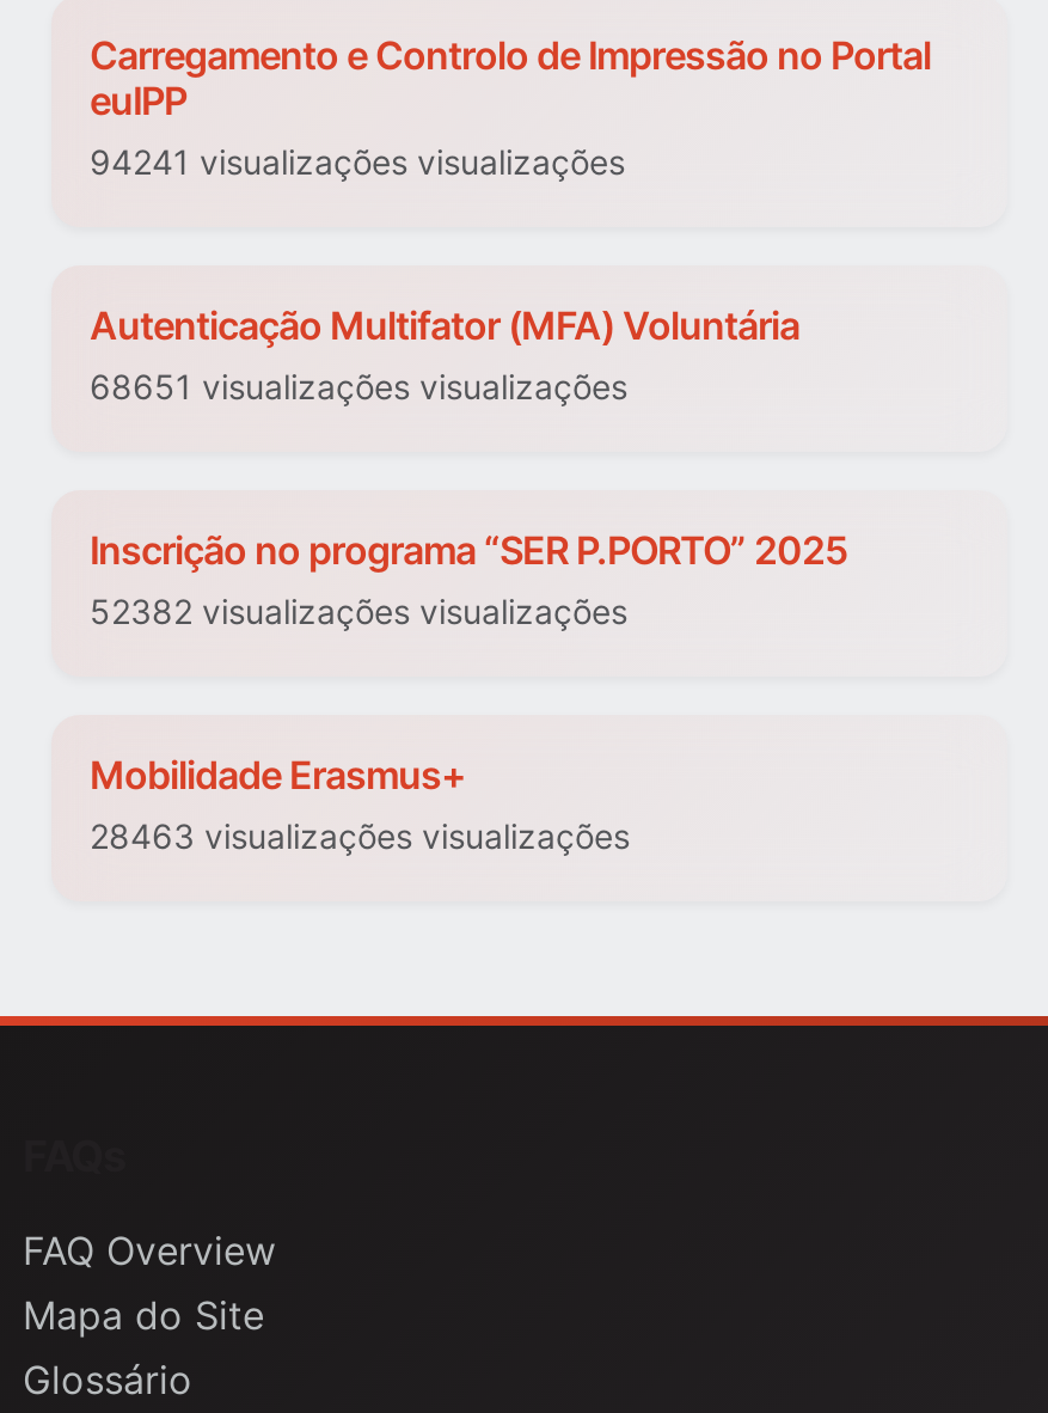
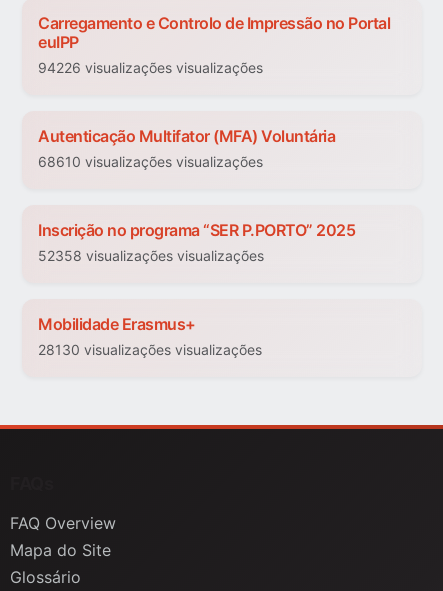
[90,142,625,183] 94241 visualizações visualizações -> [38,59,263,76] 94226 visualizações visualizações
[90,367,627,408] 68651 visualizações visualizações -> [38,153,263,170] 68610 visualizações visualizações
[90,592,627,632] 52382 visualizações visualizações -> [38,247,264,264] 52358 visualizações visualizações
[90,816,630,857] 28463 visualizações visualizações -> [38,341,262,358] 28130 visualizações visualizações

